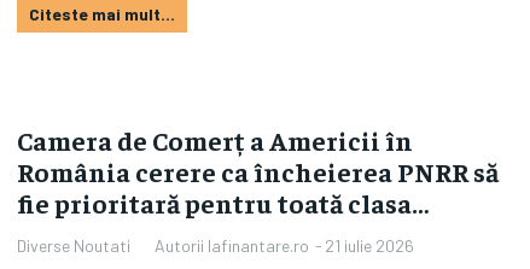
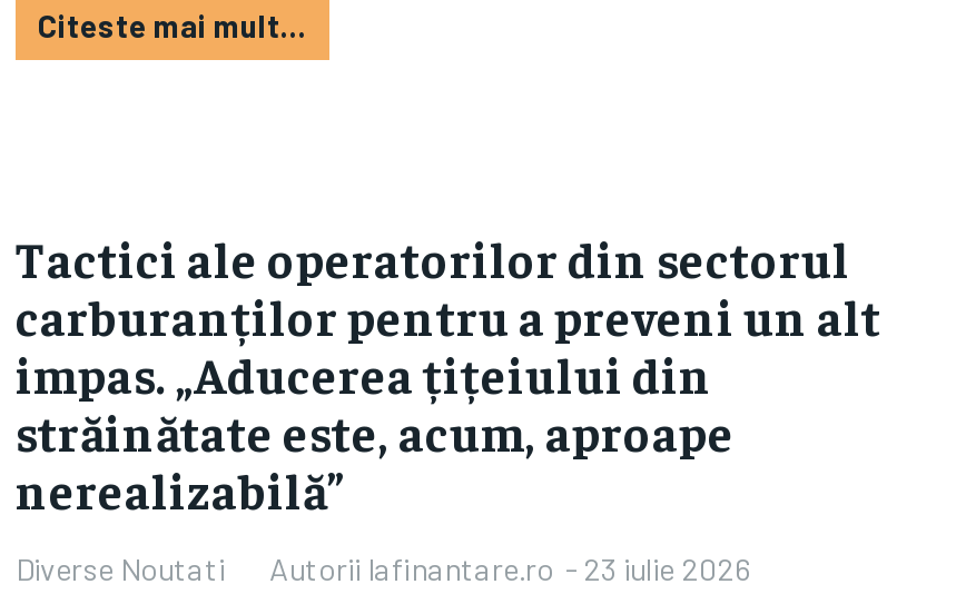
[17,123,499,220] Camera de Comerț a Americii în | România cerere ca încheierea PNRR să | fie prioritară pentru toată clasa… -> [16,227,881,521] Tactici ale operatorilor din sectorul | carburanților pentru a preveni un alt | impas. „Aducerea țițeiului din | străinătate este, acum, aproape | nerealizabilă”
[155,235,414,255] Autorii Iafinantare.ro - 21 iulie 2026 -> [269,548,752,586] Autorii Iafinantare.ro - 23 iulie 2026

